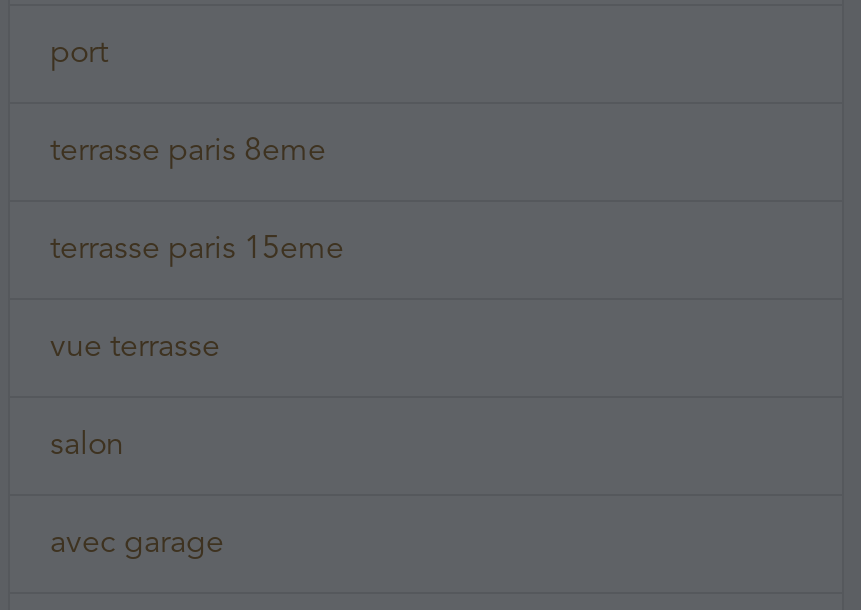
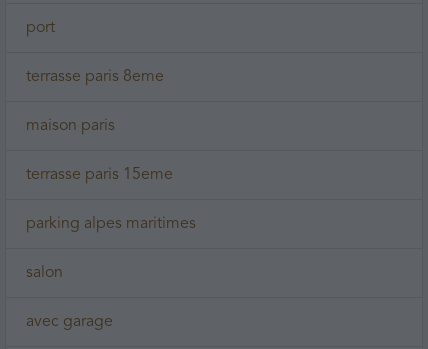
none -> [26,118,115,134] maison paris
[50,332,220,364] vue terrasse -> [26,216,196,232] parking alpes maritimes

